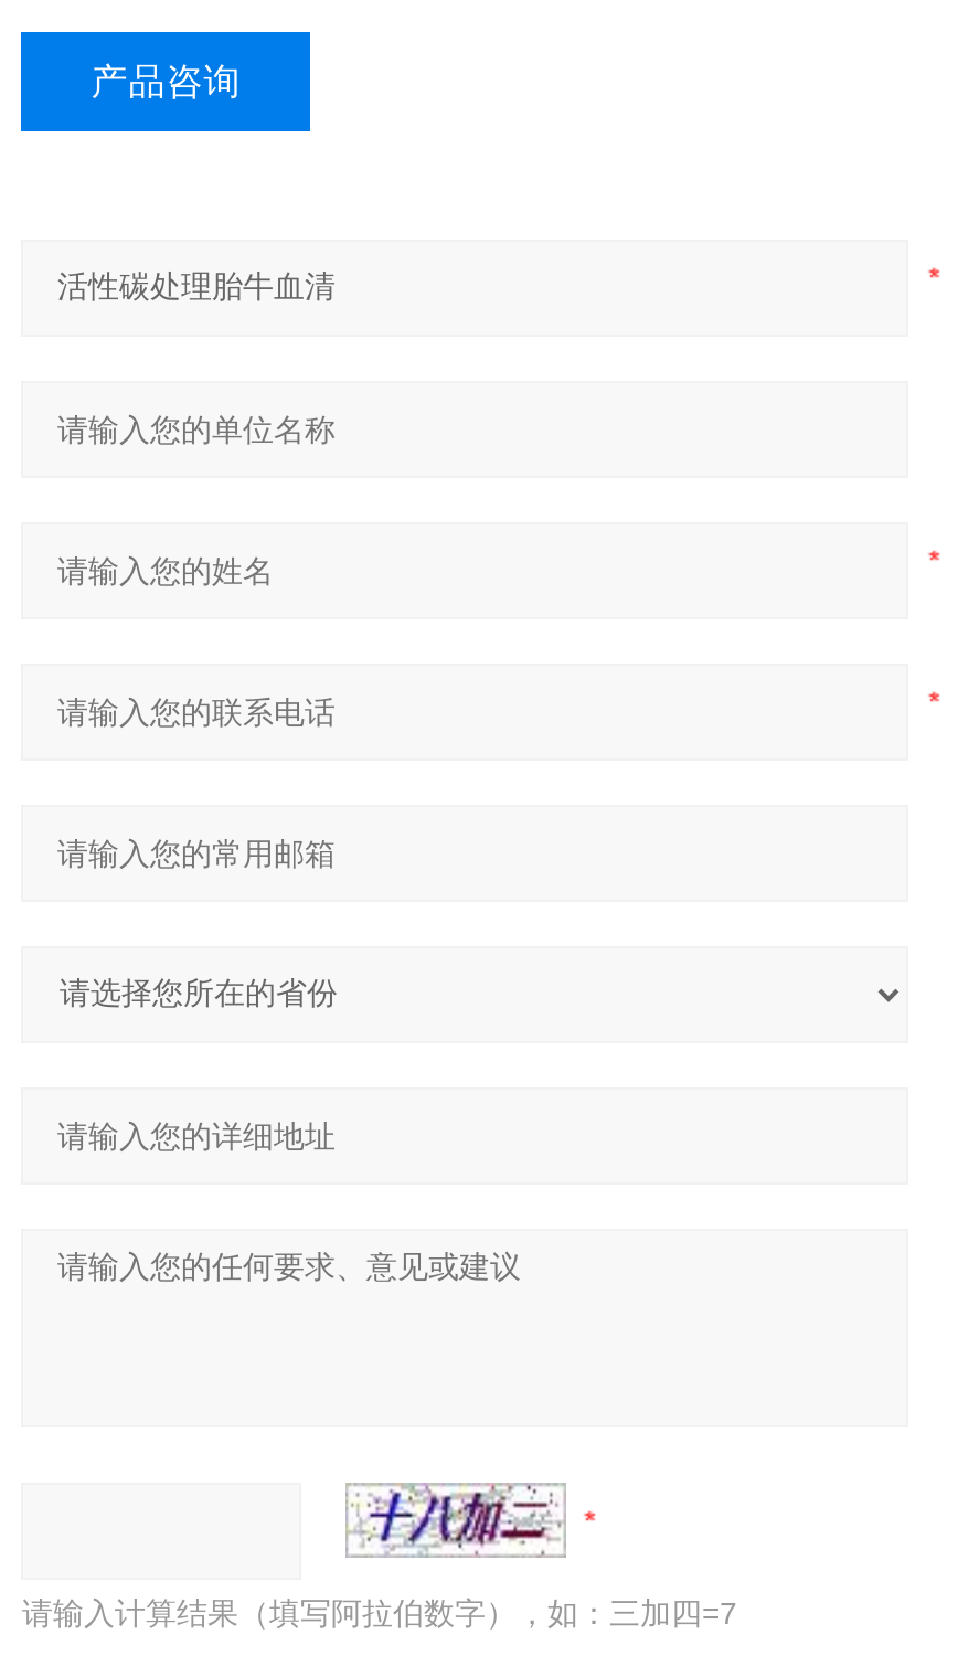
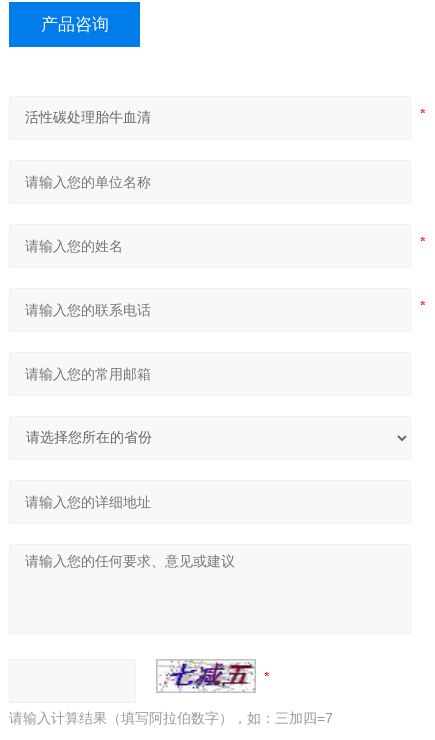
[352,1483,564,1553] [image] -> [159,659,256,691] [image]

